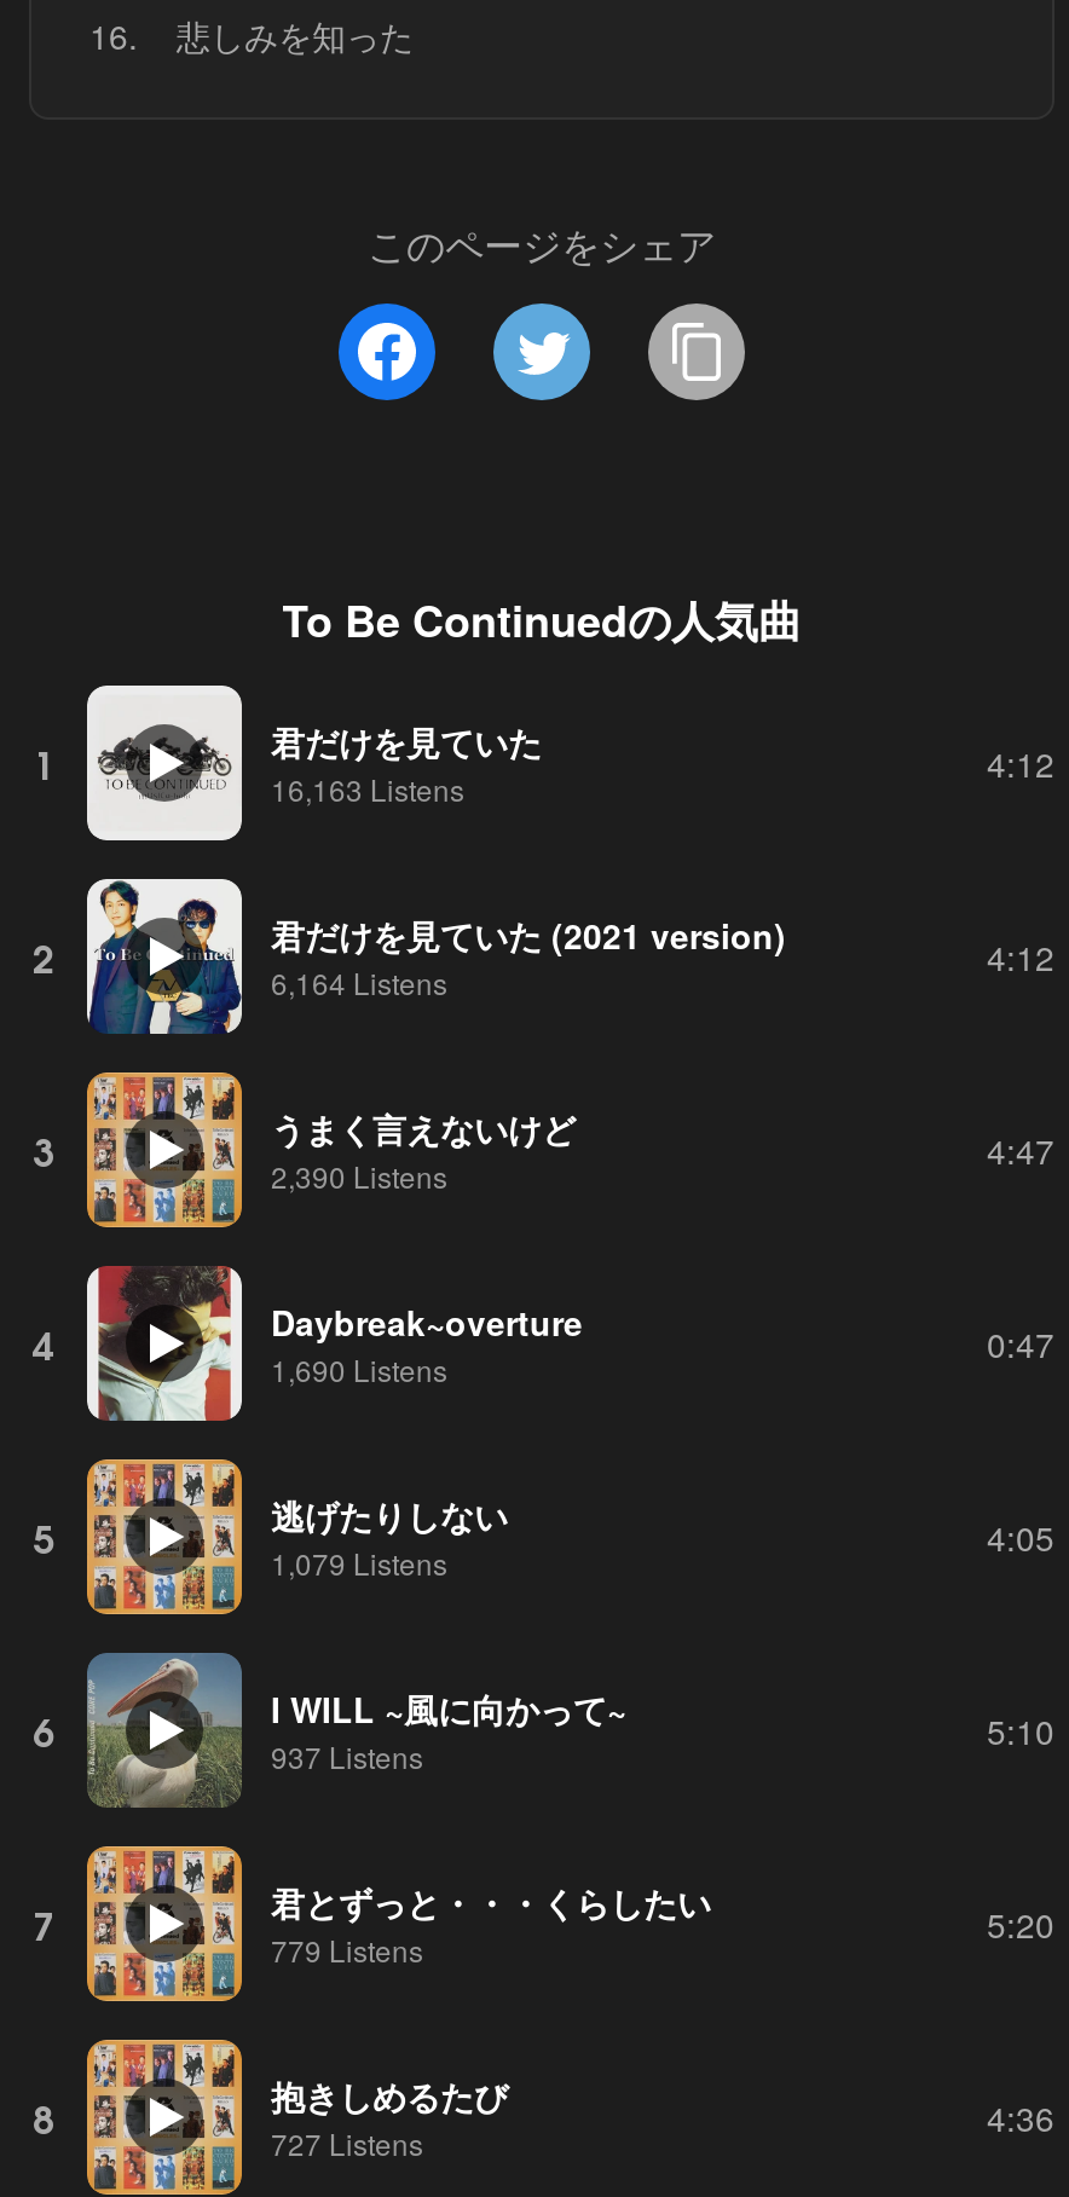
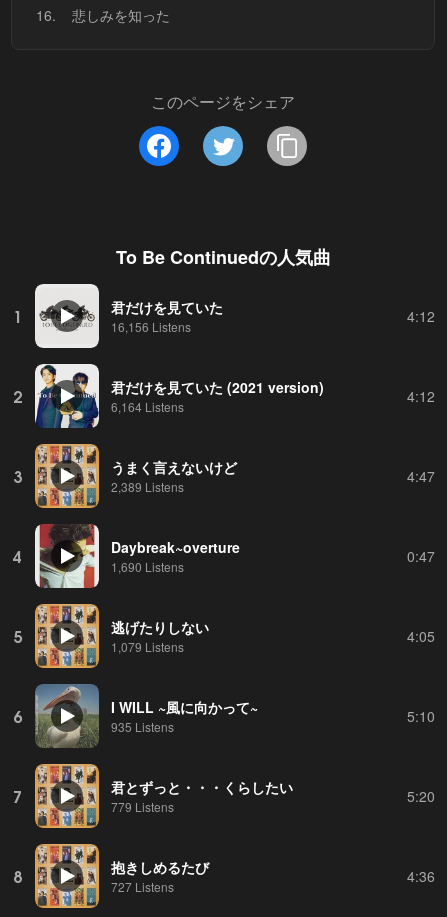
[271,767,464,808] 16,163 Listens -> [111,317,191,334] 16,156 Listens
[271,1154,447,1195] 2,390 Listens -> [111,477,184,494] 2,389 Listens
[271,1734,423,1775] 937 Listens -> [111,717,174,734] 935 Listens

